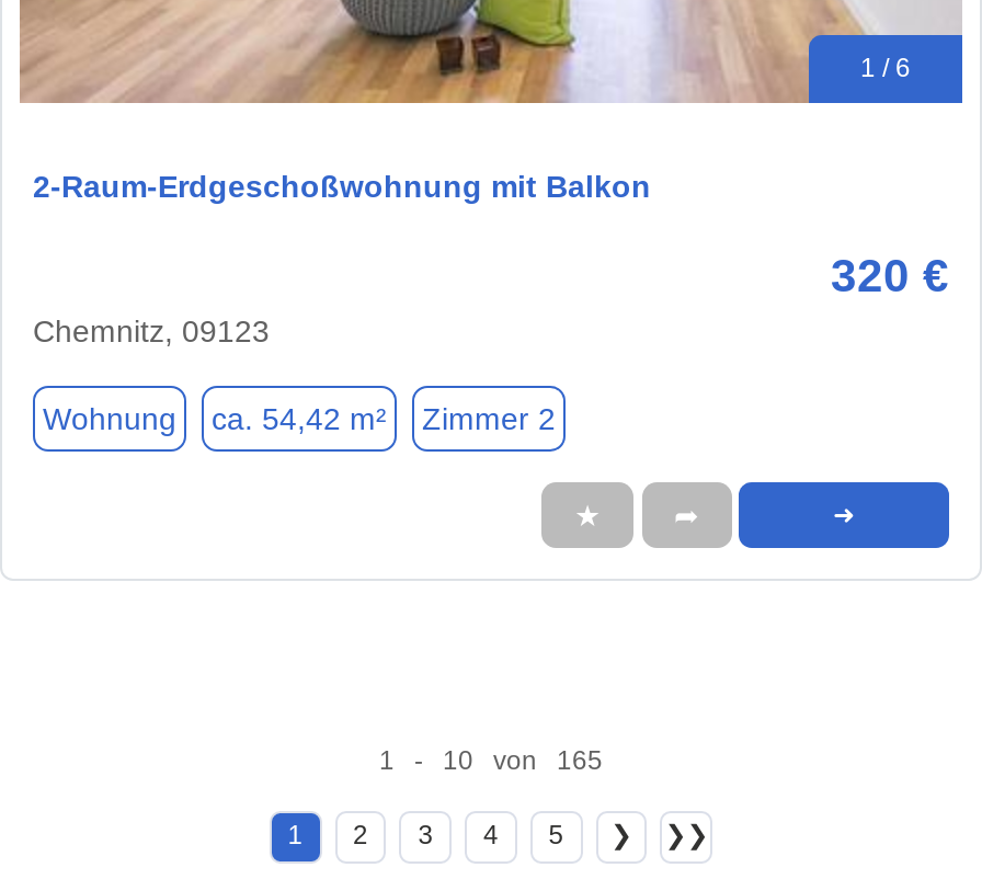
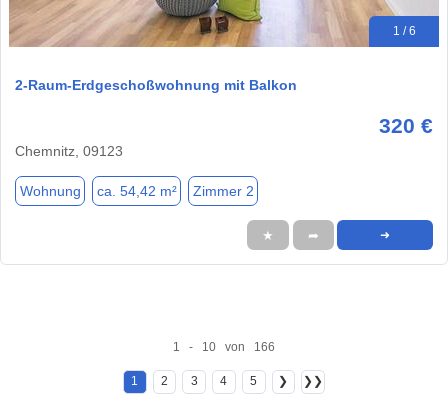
[379,745,603,776] 1 - 10 von 165 -> [173,340,275,354] 1 - 10 von 166

